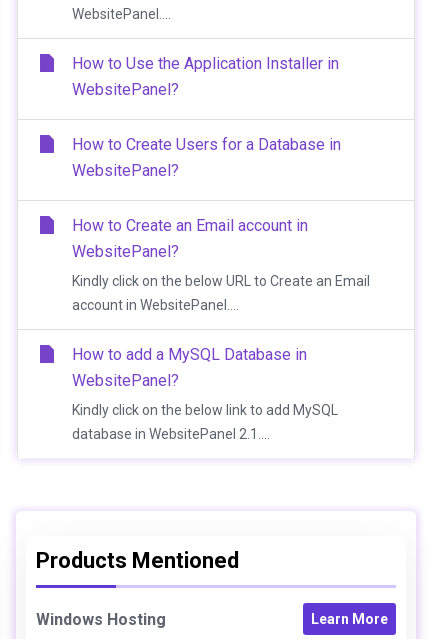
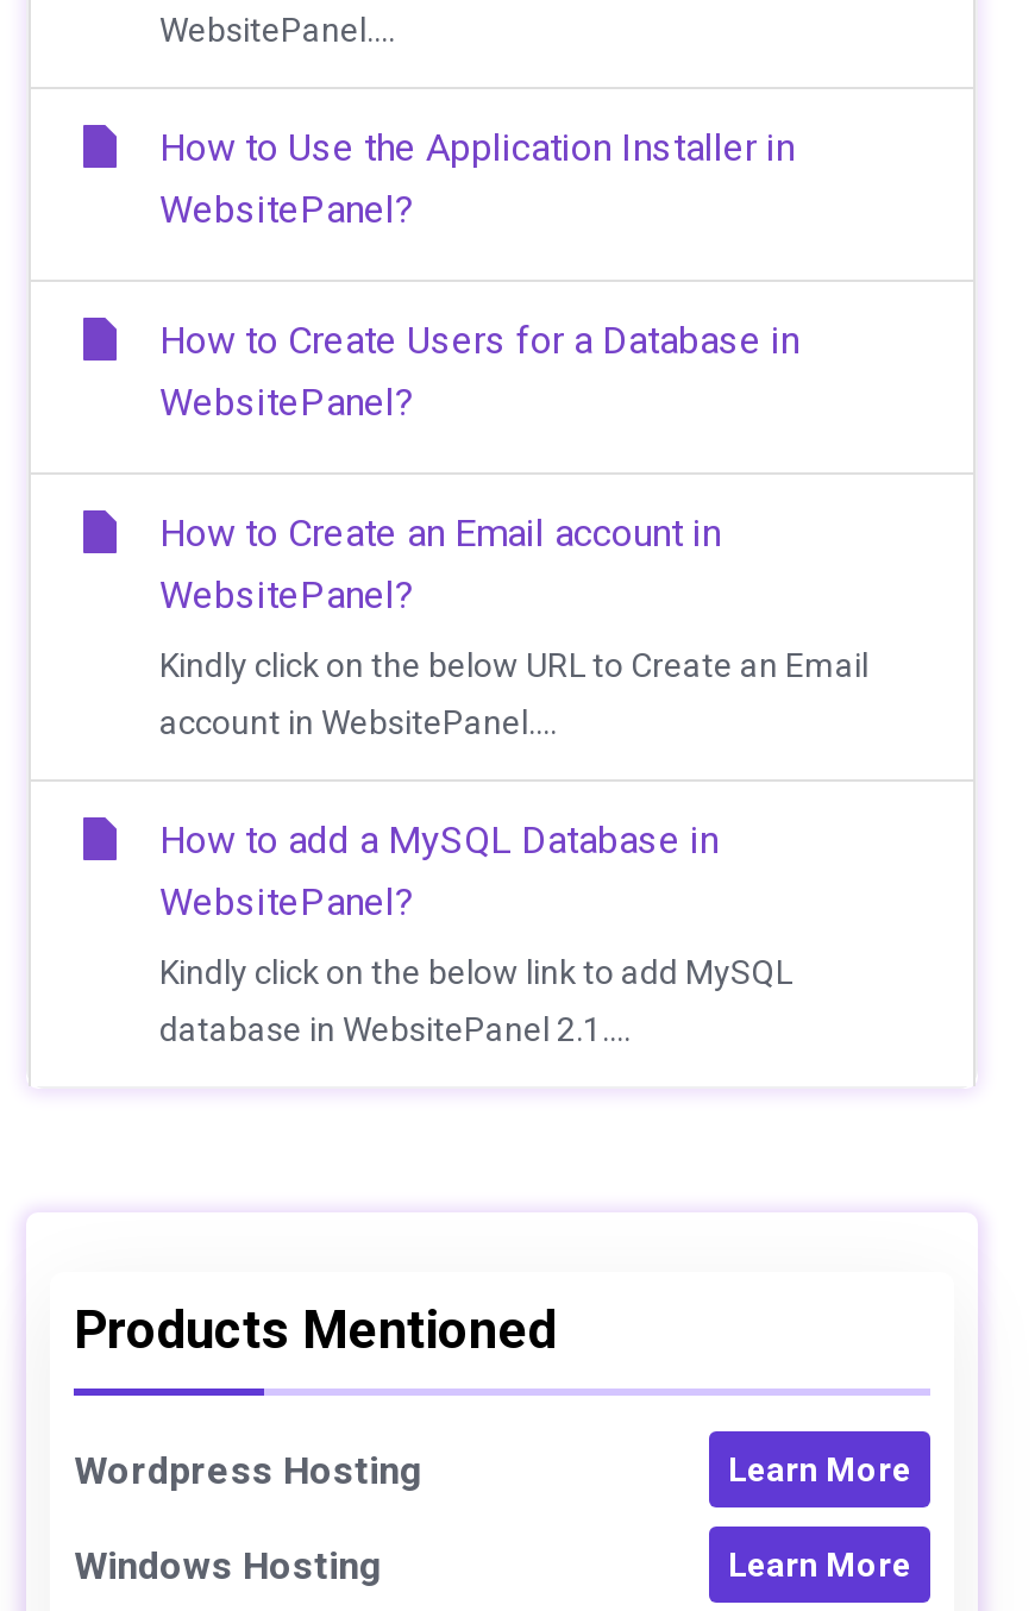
none -> [74,1448,911,1493] Wordpress Hosting | Learn More

